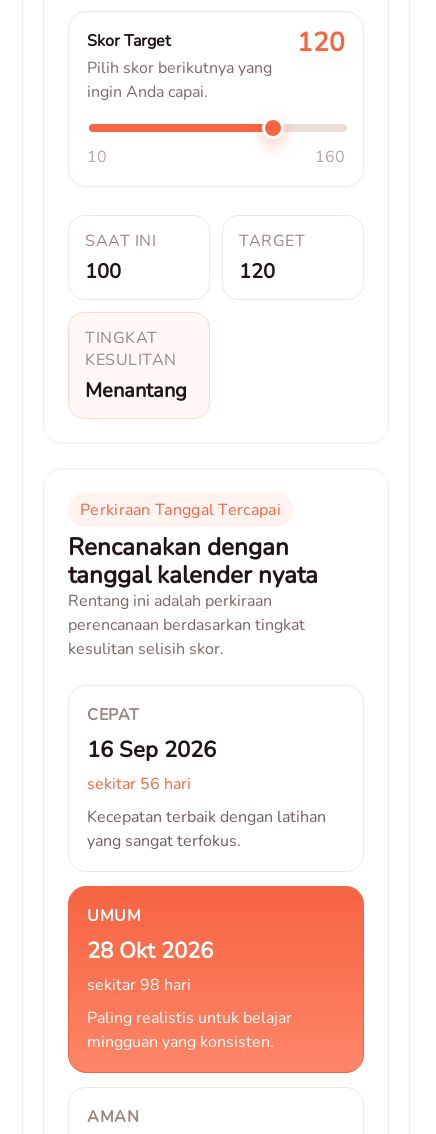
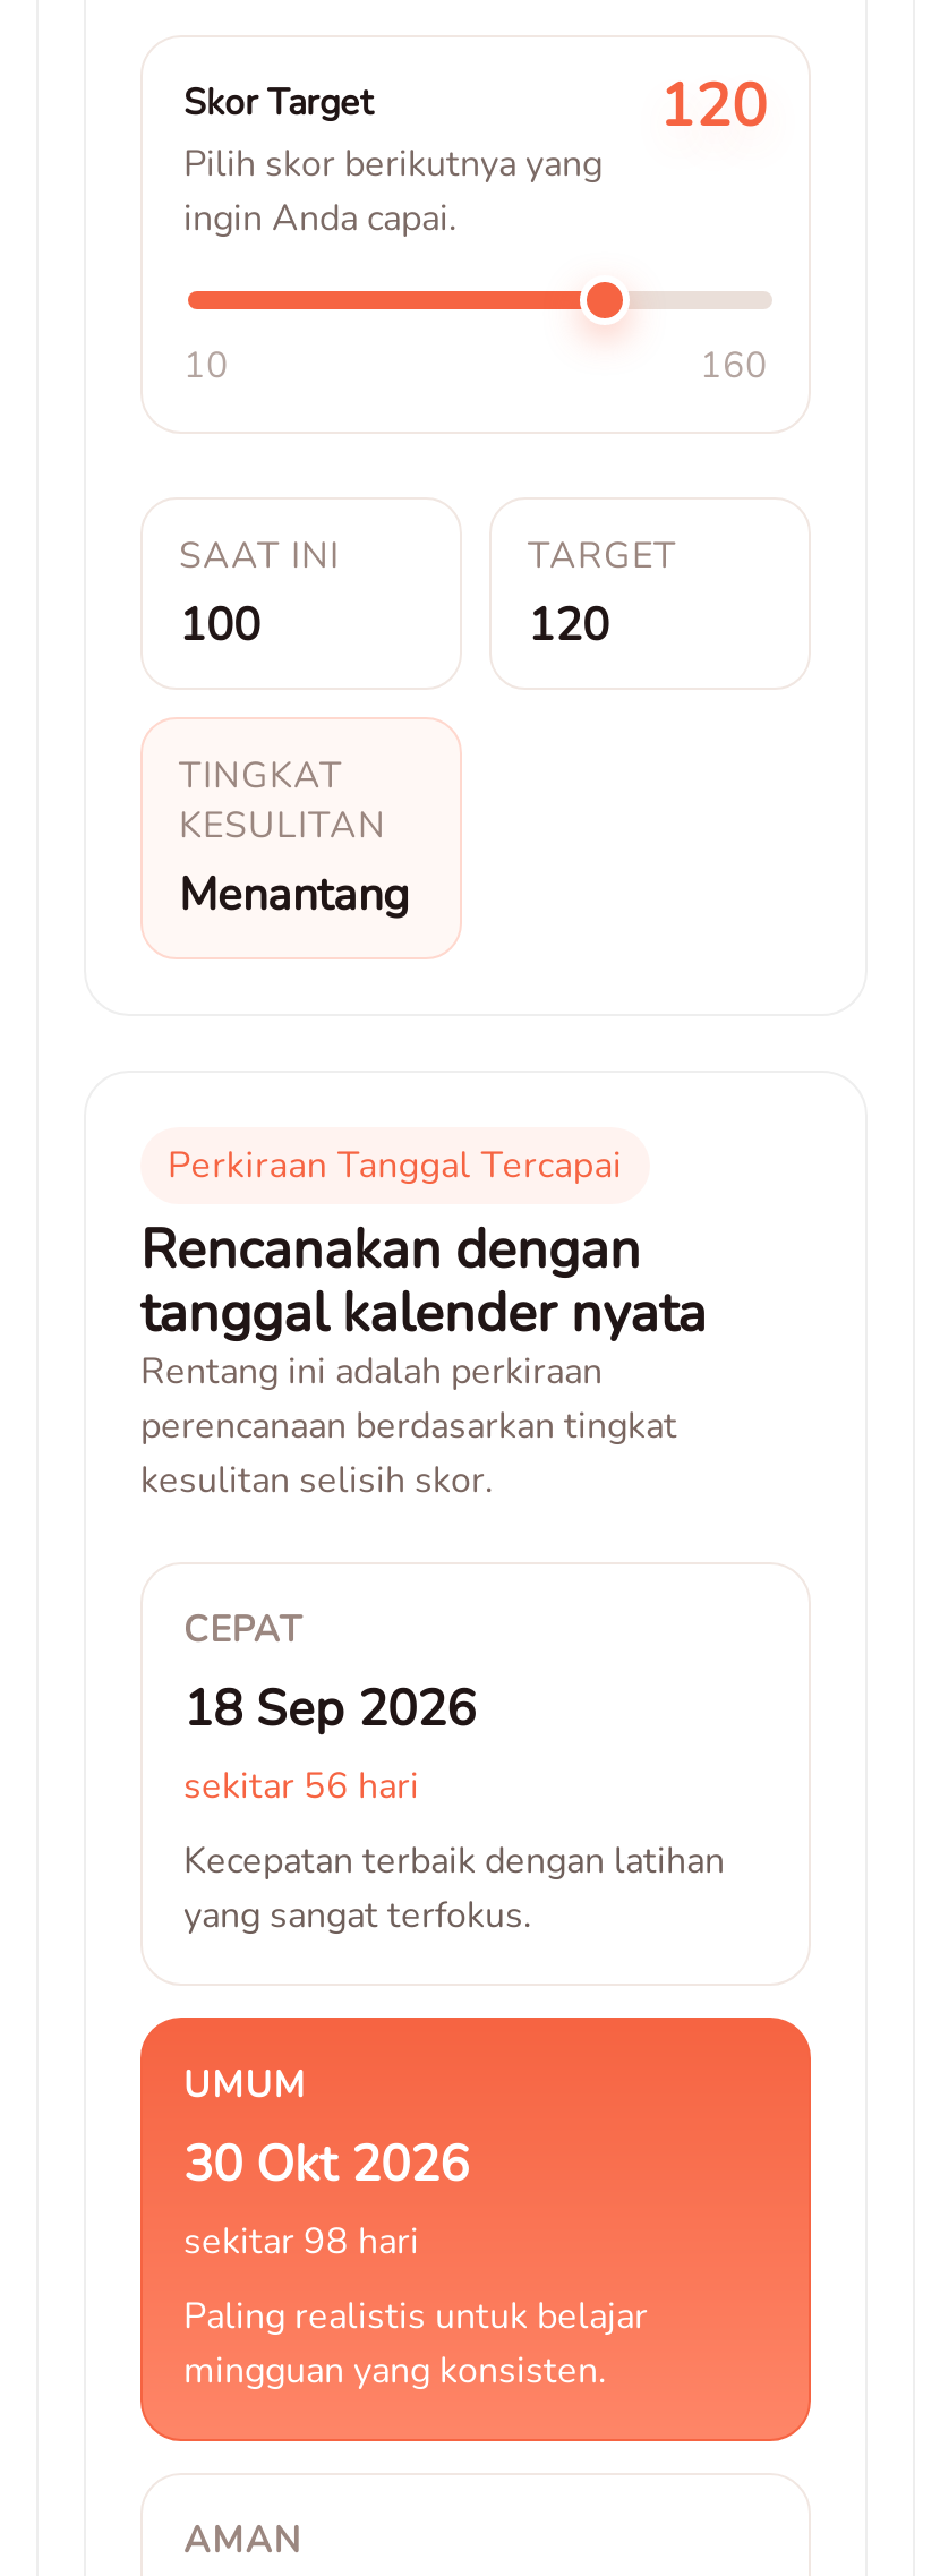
[87,735,216,765] 16 Sep 2026 -> [183,1675,476,1743] 18 Sep 2026
[87,936,213,966] 28 Okt 2026 -> [183,2131,469,2199] 30 Okt 2026

